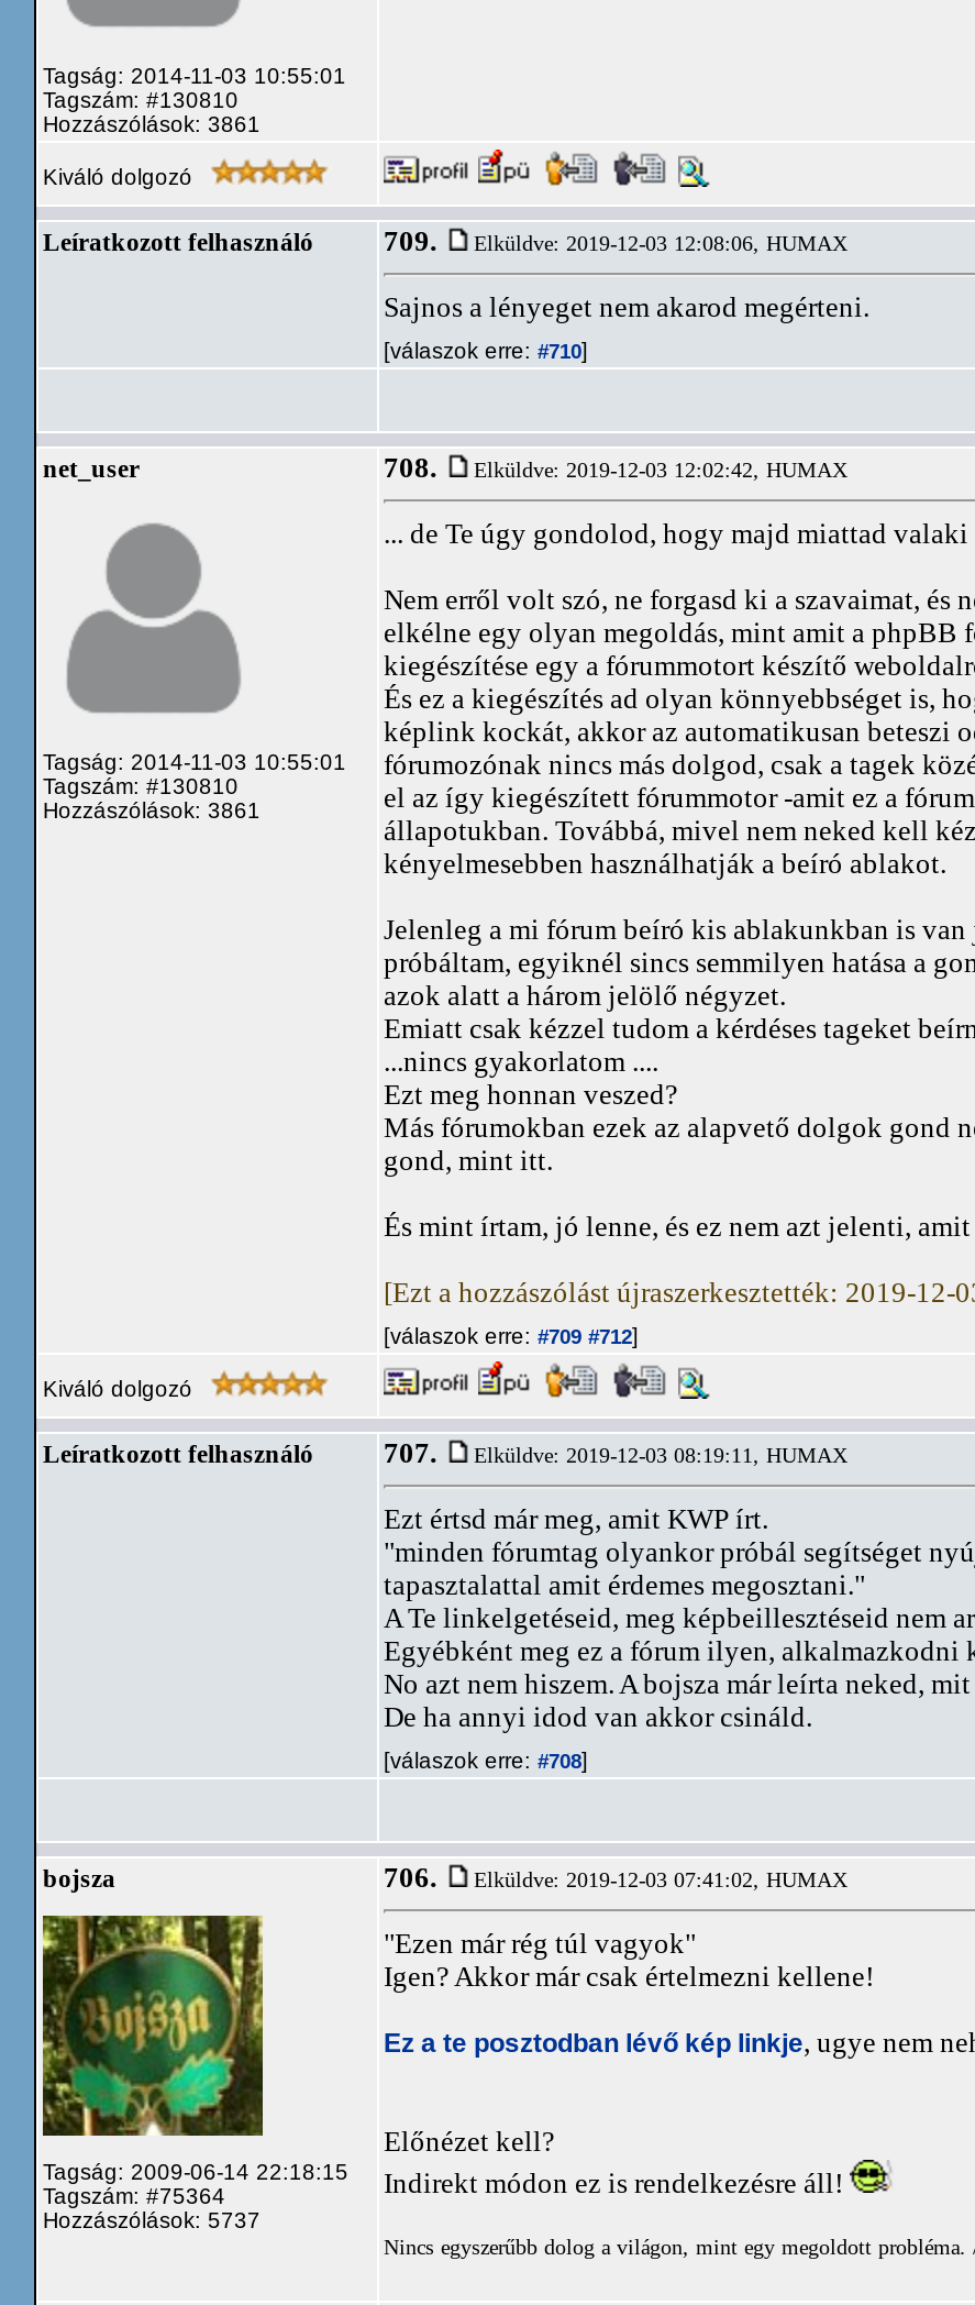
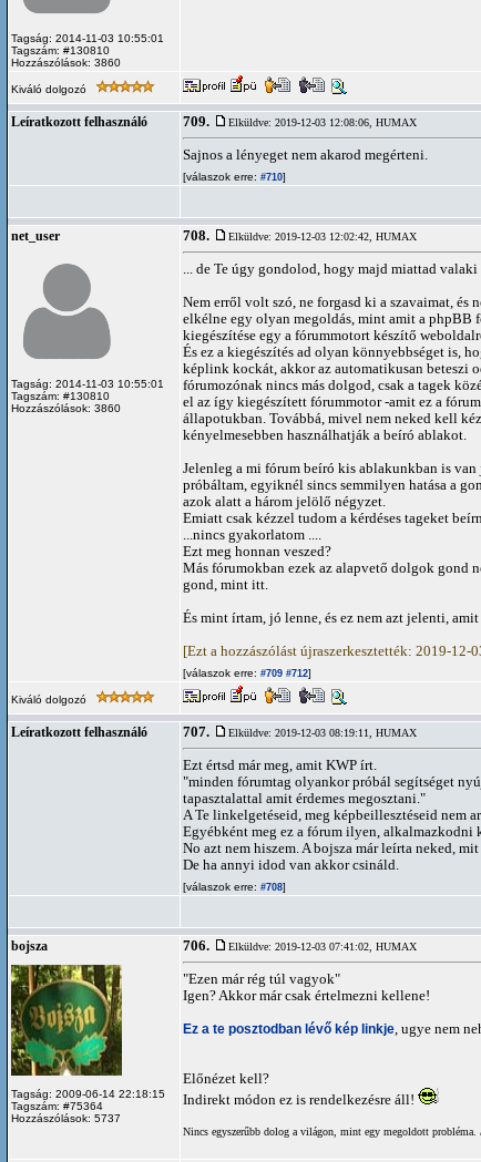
[43,112,261,136] Hozzászólások: 3861 -> [11,56,121,69] Hozzászólások: 3860
[43,798,261,823] Hozzászólások: 3861 -> [11,402,121,414] Hozzászólások: 3860

